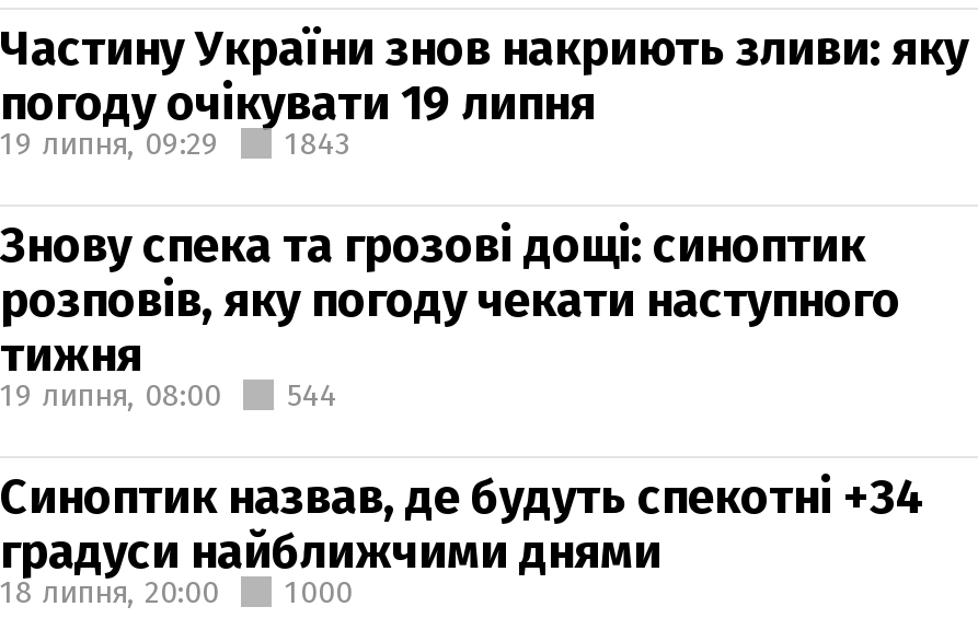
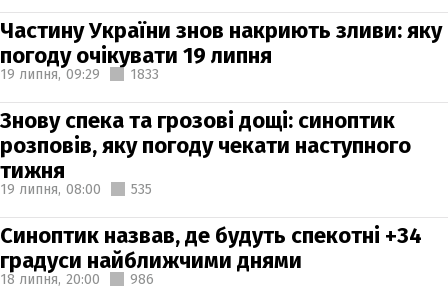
[0,125,350,162] 19 липня, 09:29 1843 -> [0,65,159,82] 19 липня, 09:29 1833
[0,376,337,413] 19 липня, 08:00 544 -> [0,180,152,197] 19 липня, 08:00 535
[0,573,353,610] 18 липня, 20:00 1000 -> [0,270,154,287] 18 липня, 20:00 986

